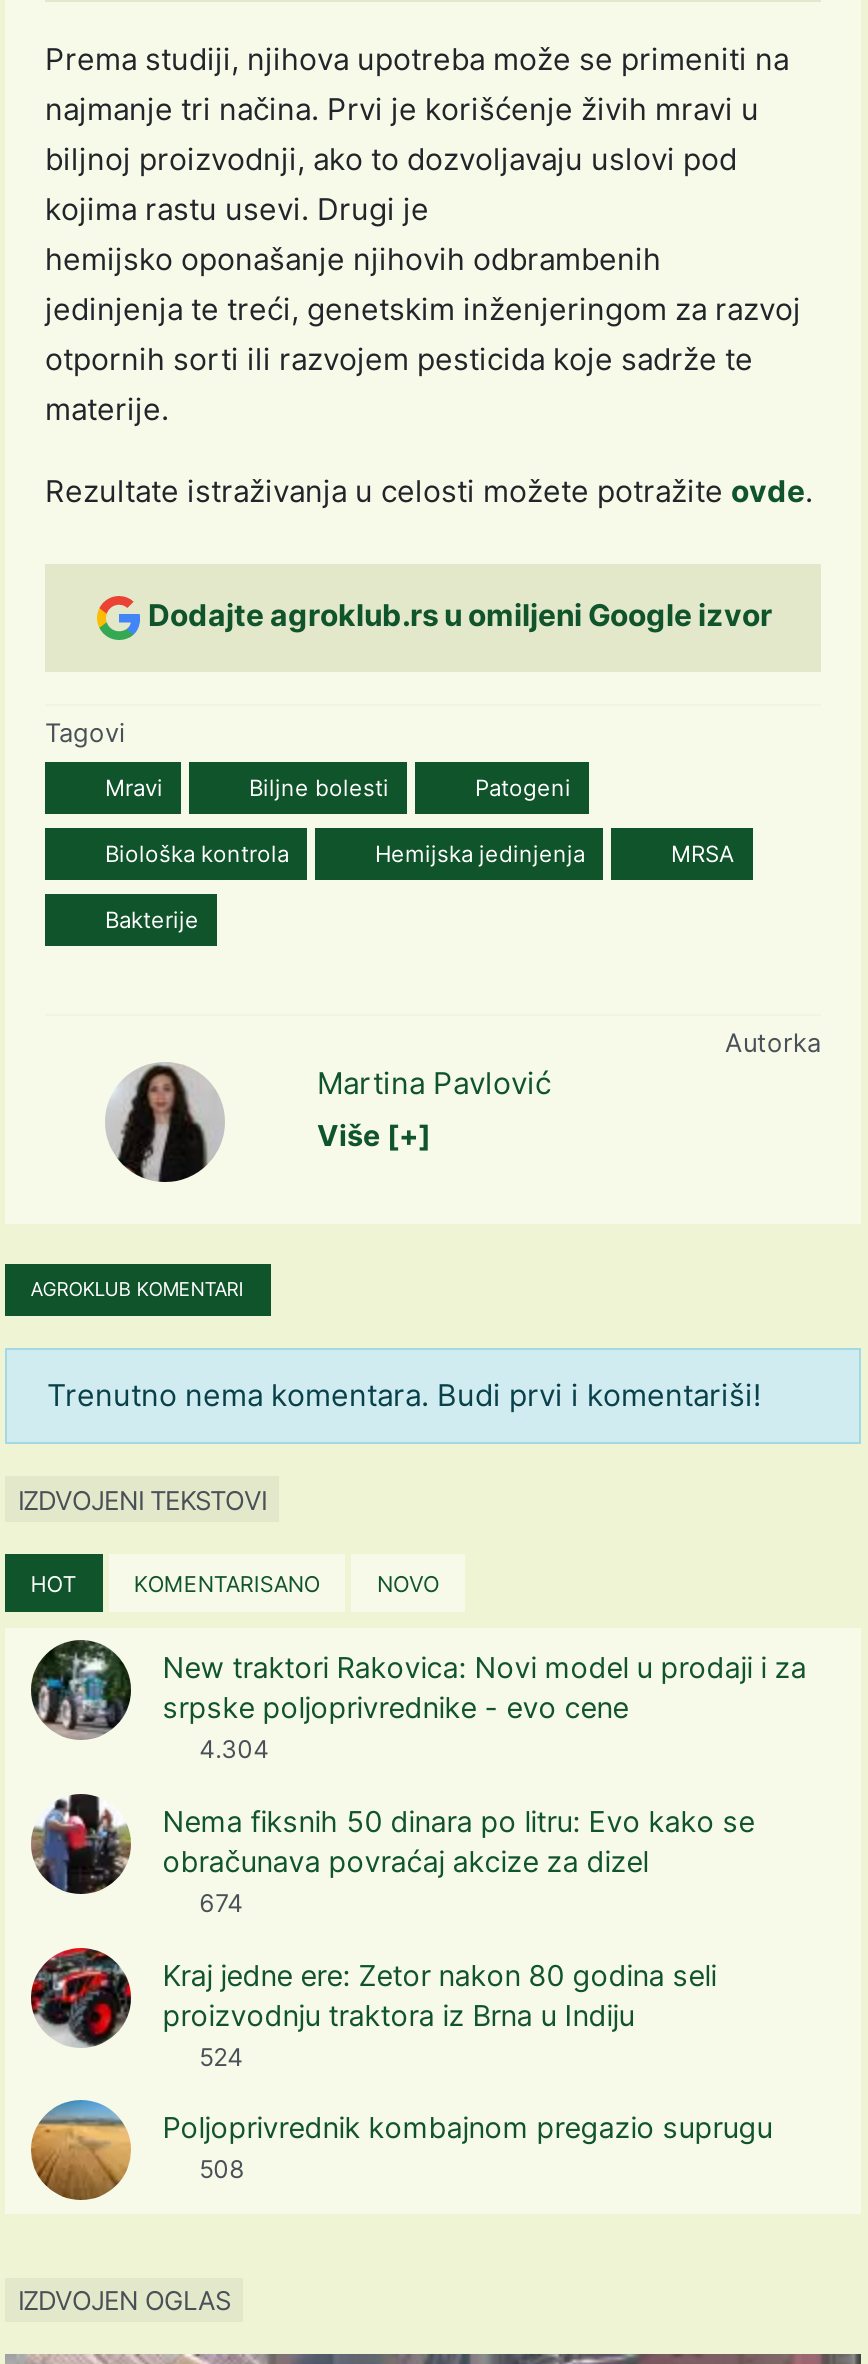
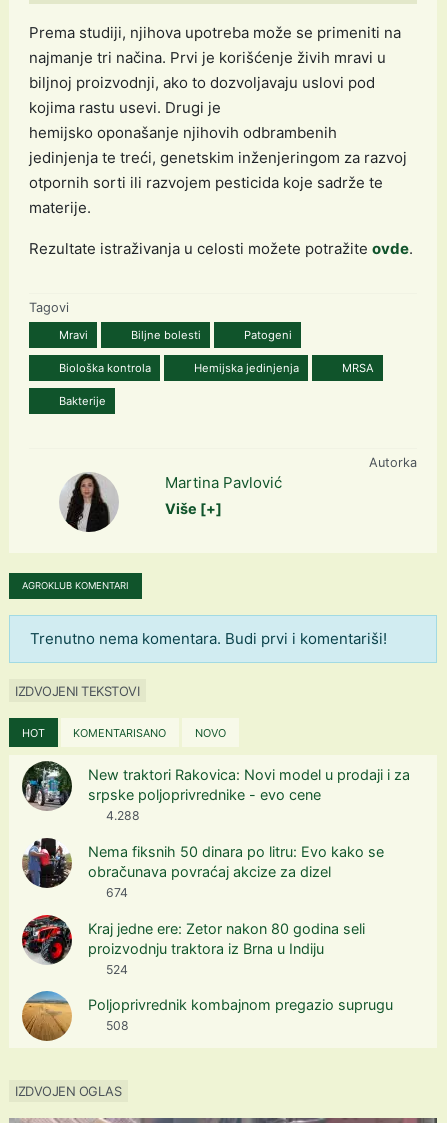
[148,596,772,634] Dodajte agroklub.rs u omiljeni Google izvor -> none
[193,1734,269,1764] 4.304 -> [103,808,140,823] 4.288

